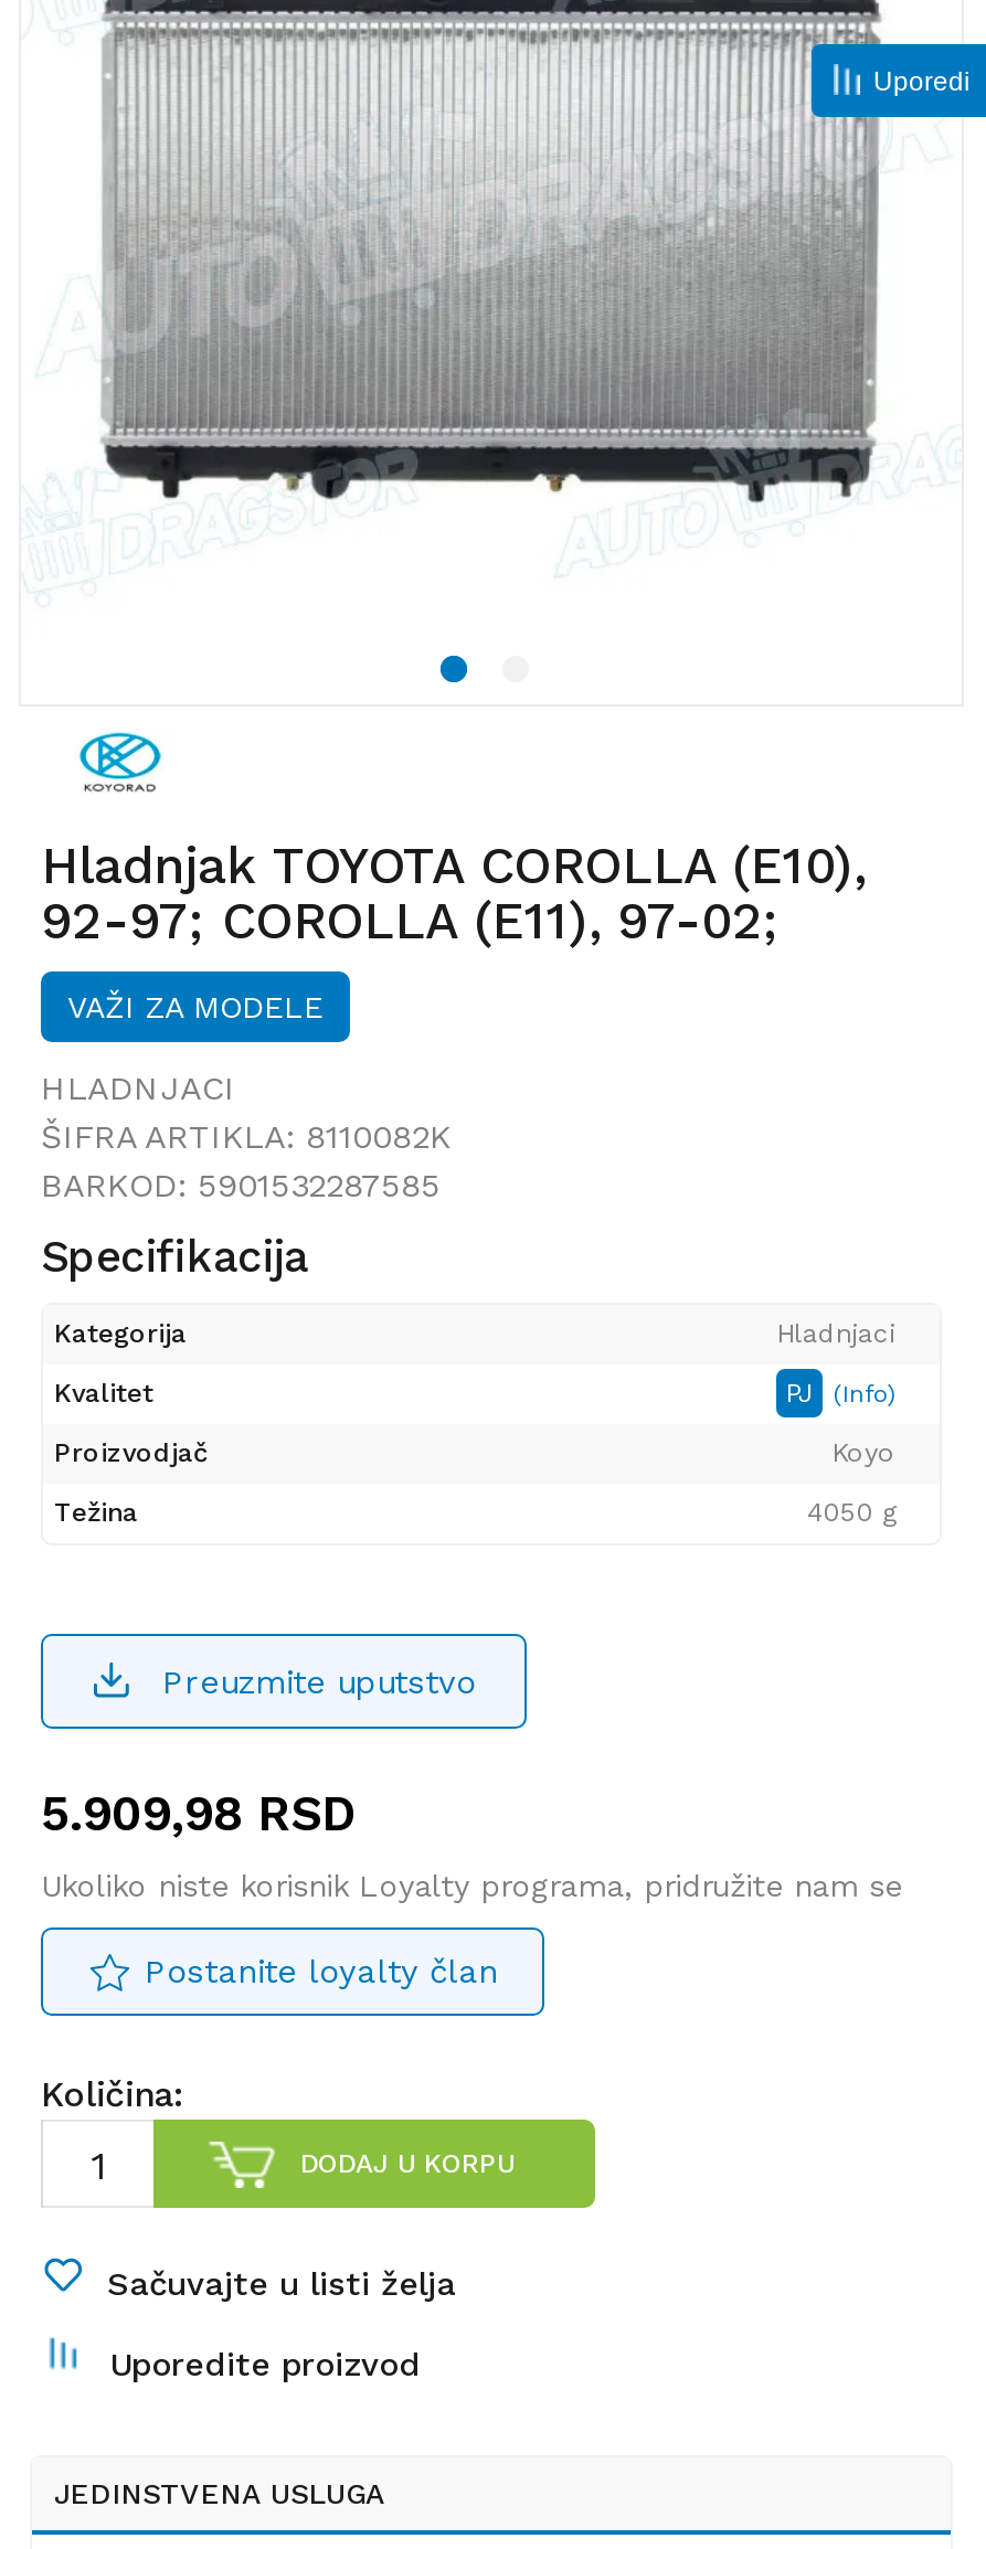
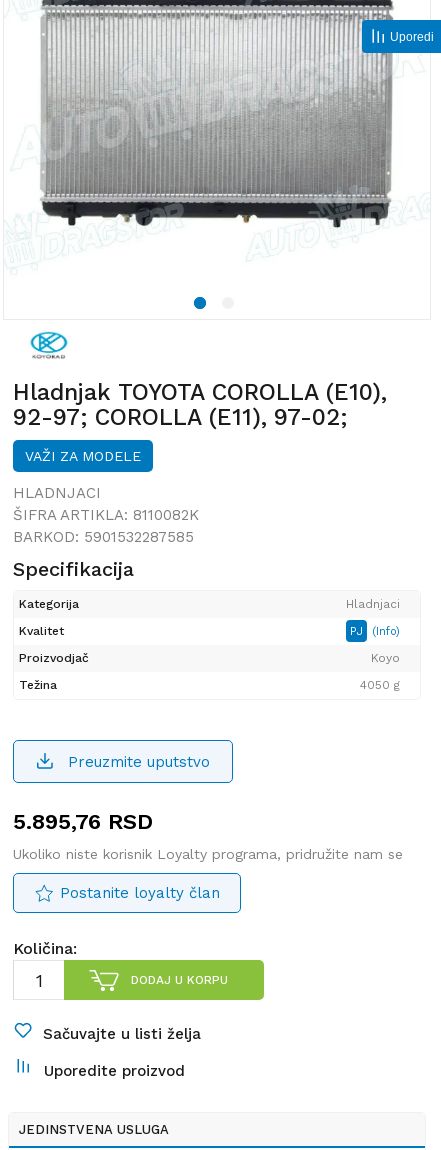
[41,1787,357,1842] 5.909,98 RSD -> [13,809,153,834] 5.895,76 RSD

